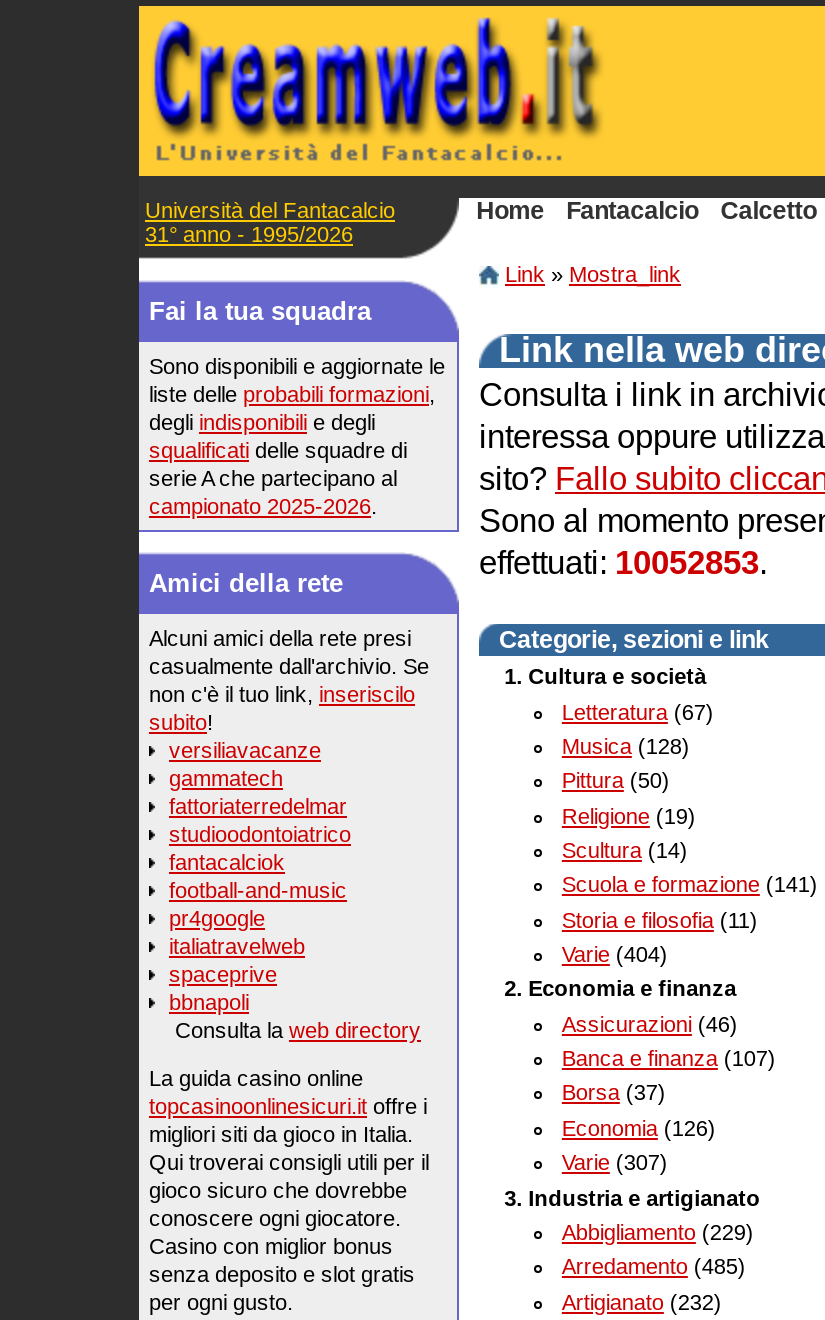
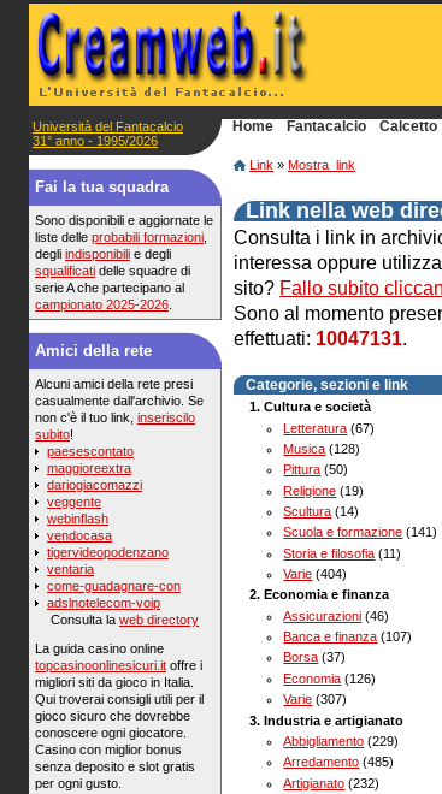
[479,544,767,580] effettuati: 10052853. -> [234,327,407,349] effettuati: 10047131.
[169,738,351,1014] versiliavacanze | gammatech | fattoriaterredelmar | studioodontoiatrico | fantacalciok | football-and-music | pr4google | italiatravelweb | spaceprive | bbnapoli -> [47,444,181,610] paesescontato | maggioreextra | dariogiacomazzi | veggente | webinflash | vendocasa | tigervideopodenzano | ventaria | come-guadagnare-con | adslnotelecom-voip

